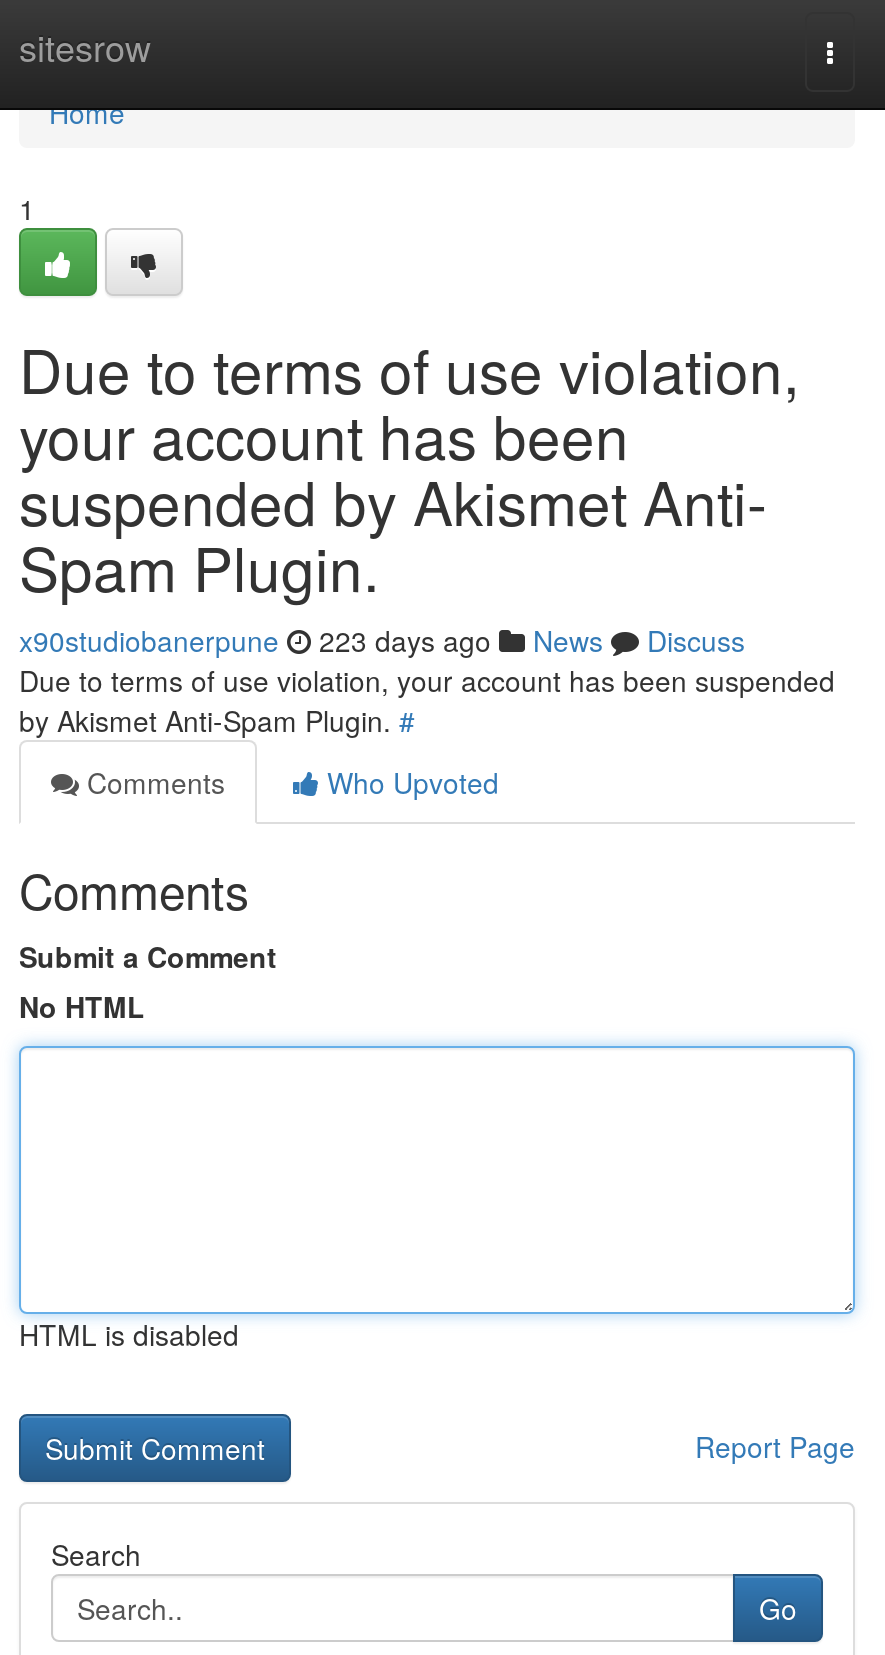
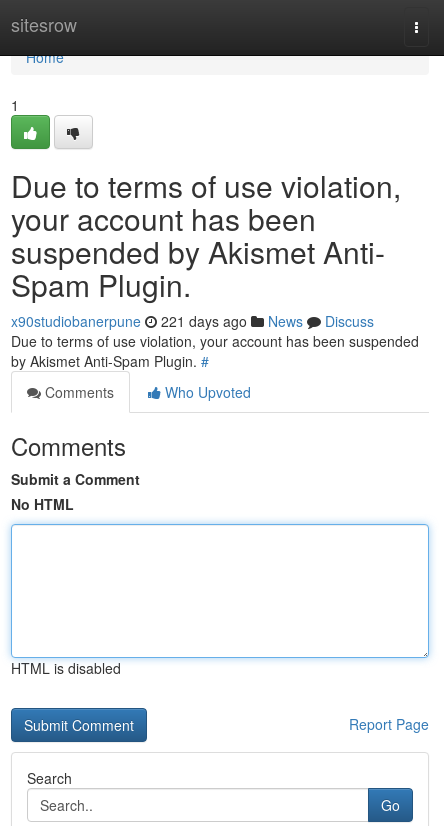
[19,620,745,660] x90studiobanerpune 223 days ago News Discuss -> [11,311,374,331] x90studiobanerpune 221 days ago News Discuss

